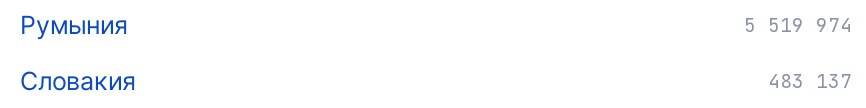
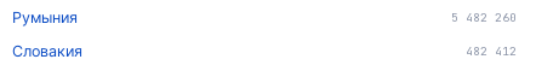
[744,12,852,38] 5 519 974 -> [451,10,517,25] 5 482 260
[768,68,852,94] 483 137 -> [466,43,517,59] 482 412

